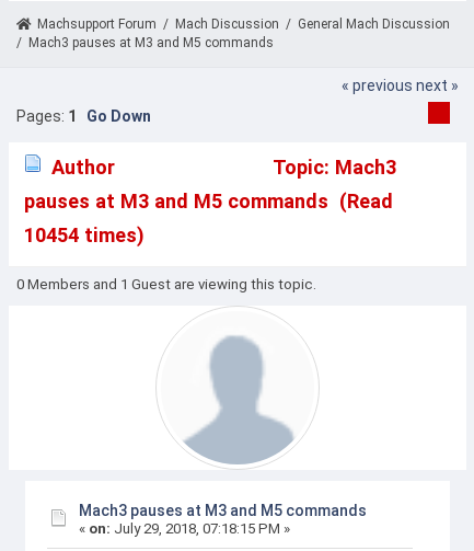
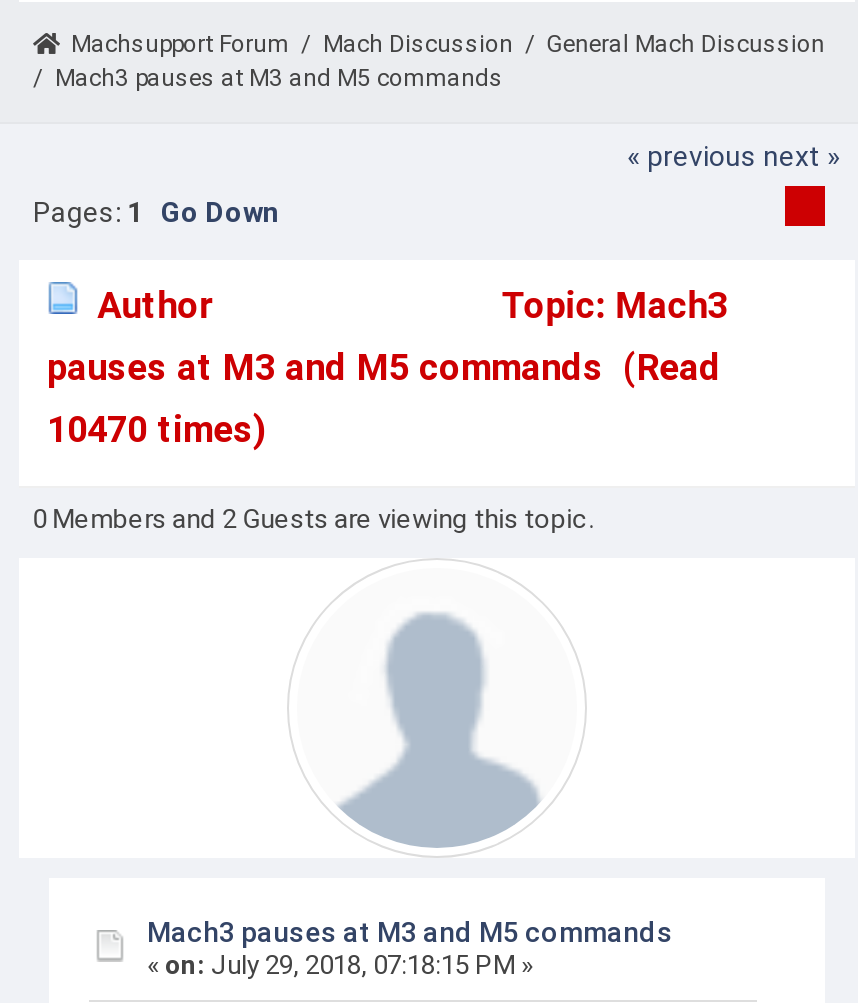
[24,223,144,246] 10454 times) -> [47,408,267,450] 10470 times)
[16,275,316,292] 0 Members and 1 Guest are viewing this topic. -> [32,503,594,533] 0 Members and 2 Guests are viewing this topic.

